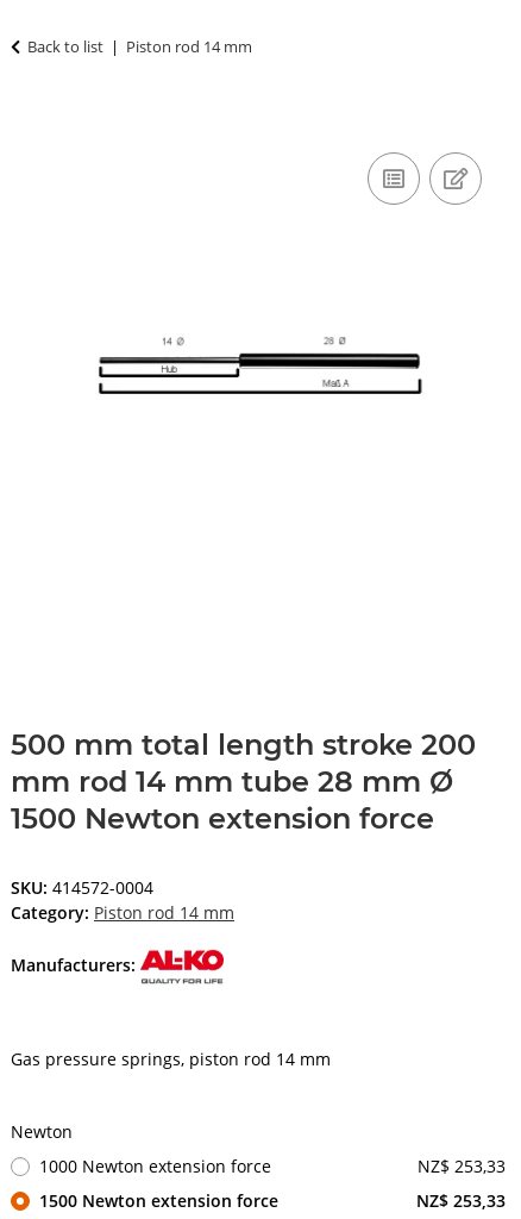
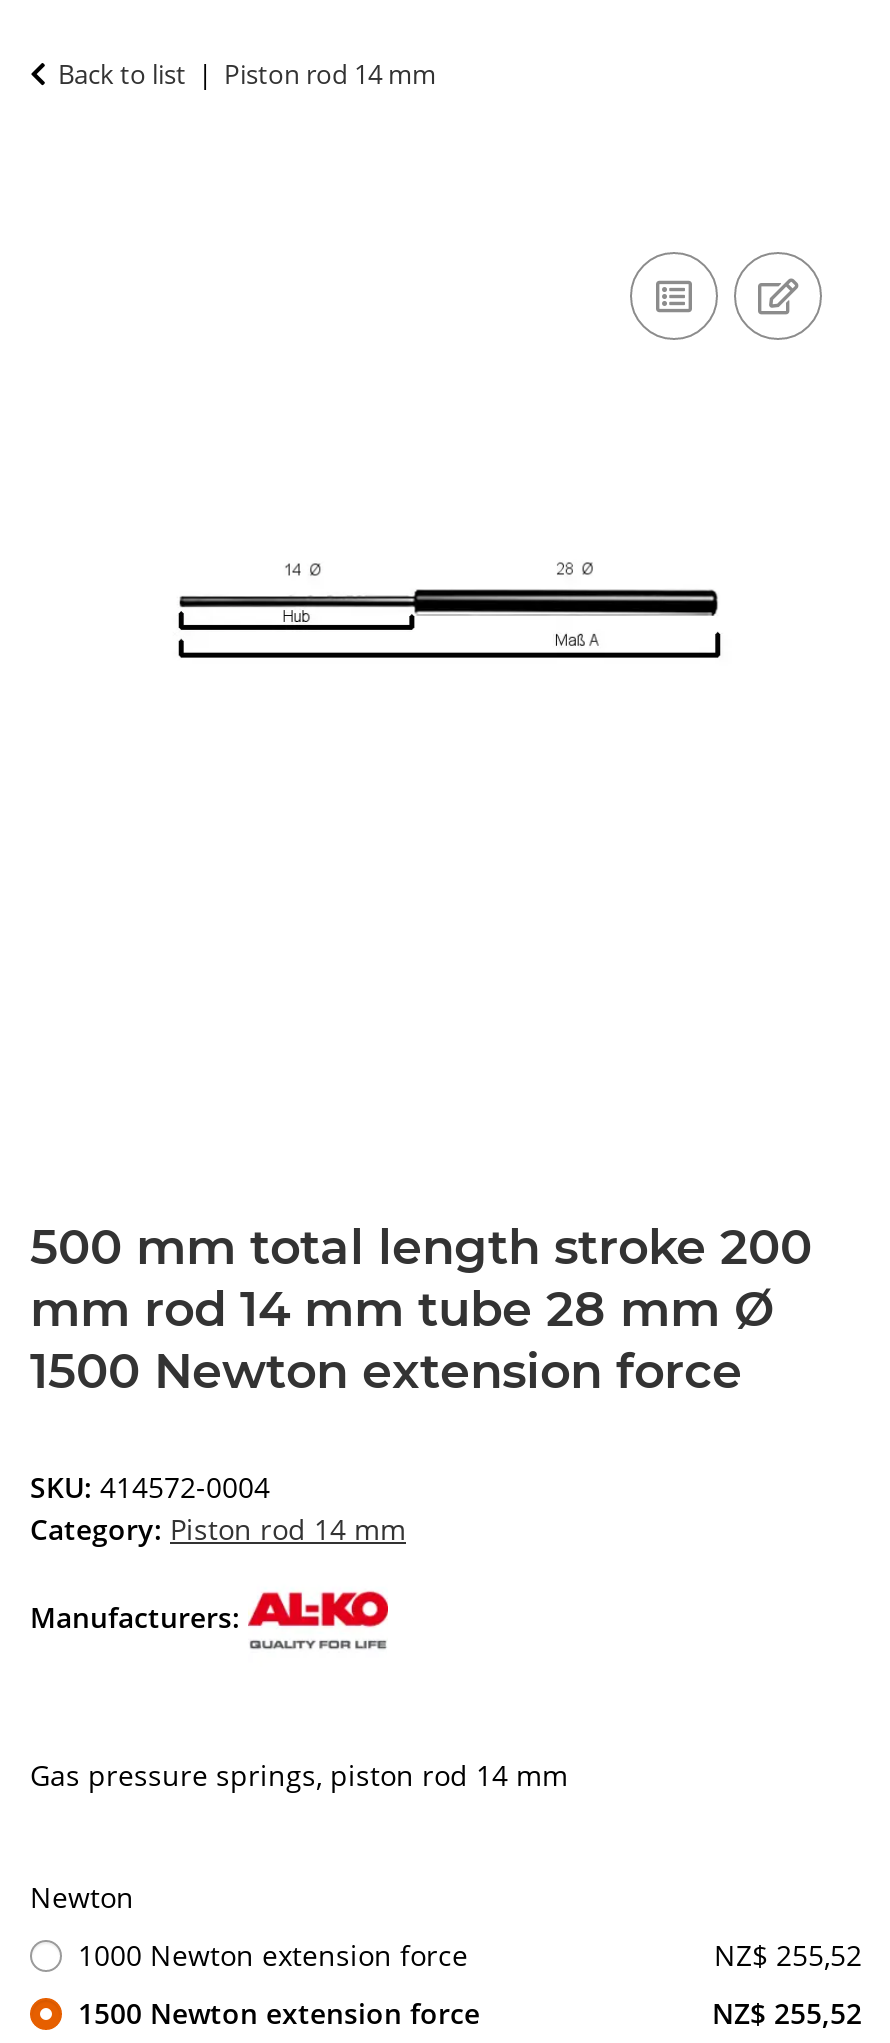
[418,1155,506,1178] NZ$ 253,33 -> [714,1937,862,1975] NZ$ 255,52
[416,1190,506,1212] NZ$ 253,33 -> [712,1995,862,2033] NZ$ 255,52

